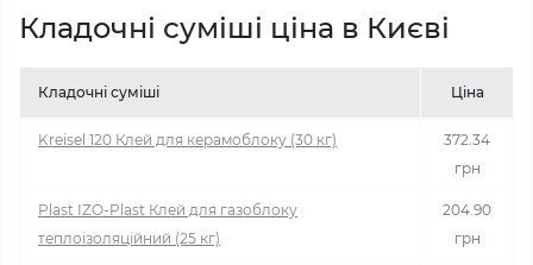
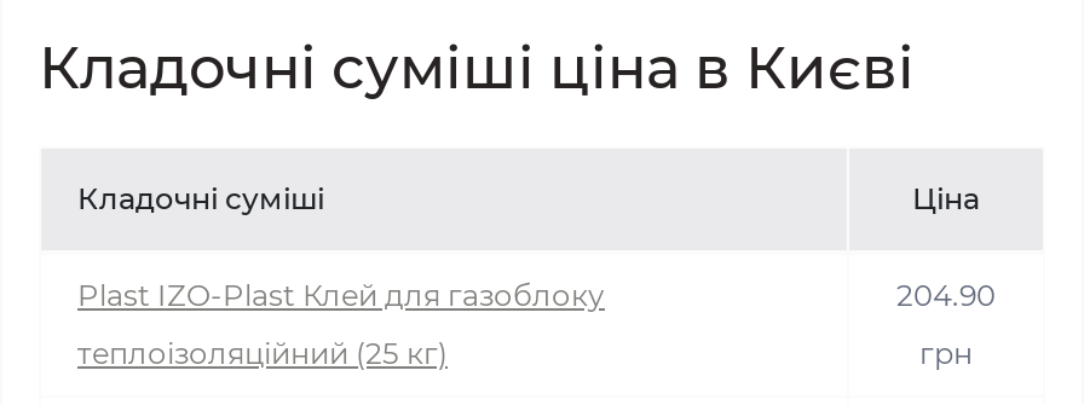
[38,131,490,177] Kreisel 120 Клей для керамоблоку (30 кг) | 372.34 | грн -> none

